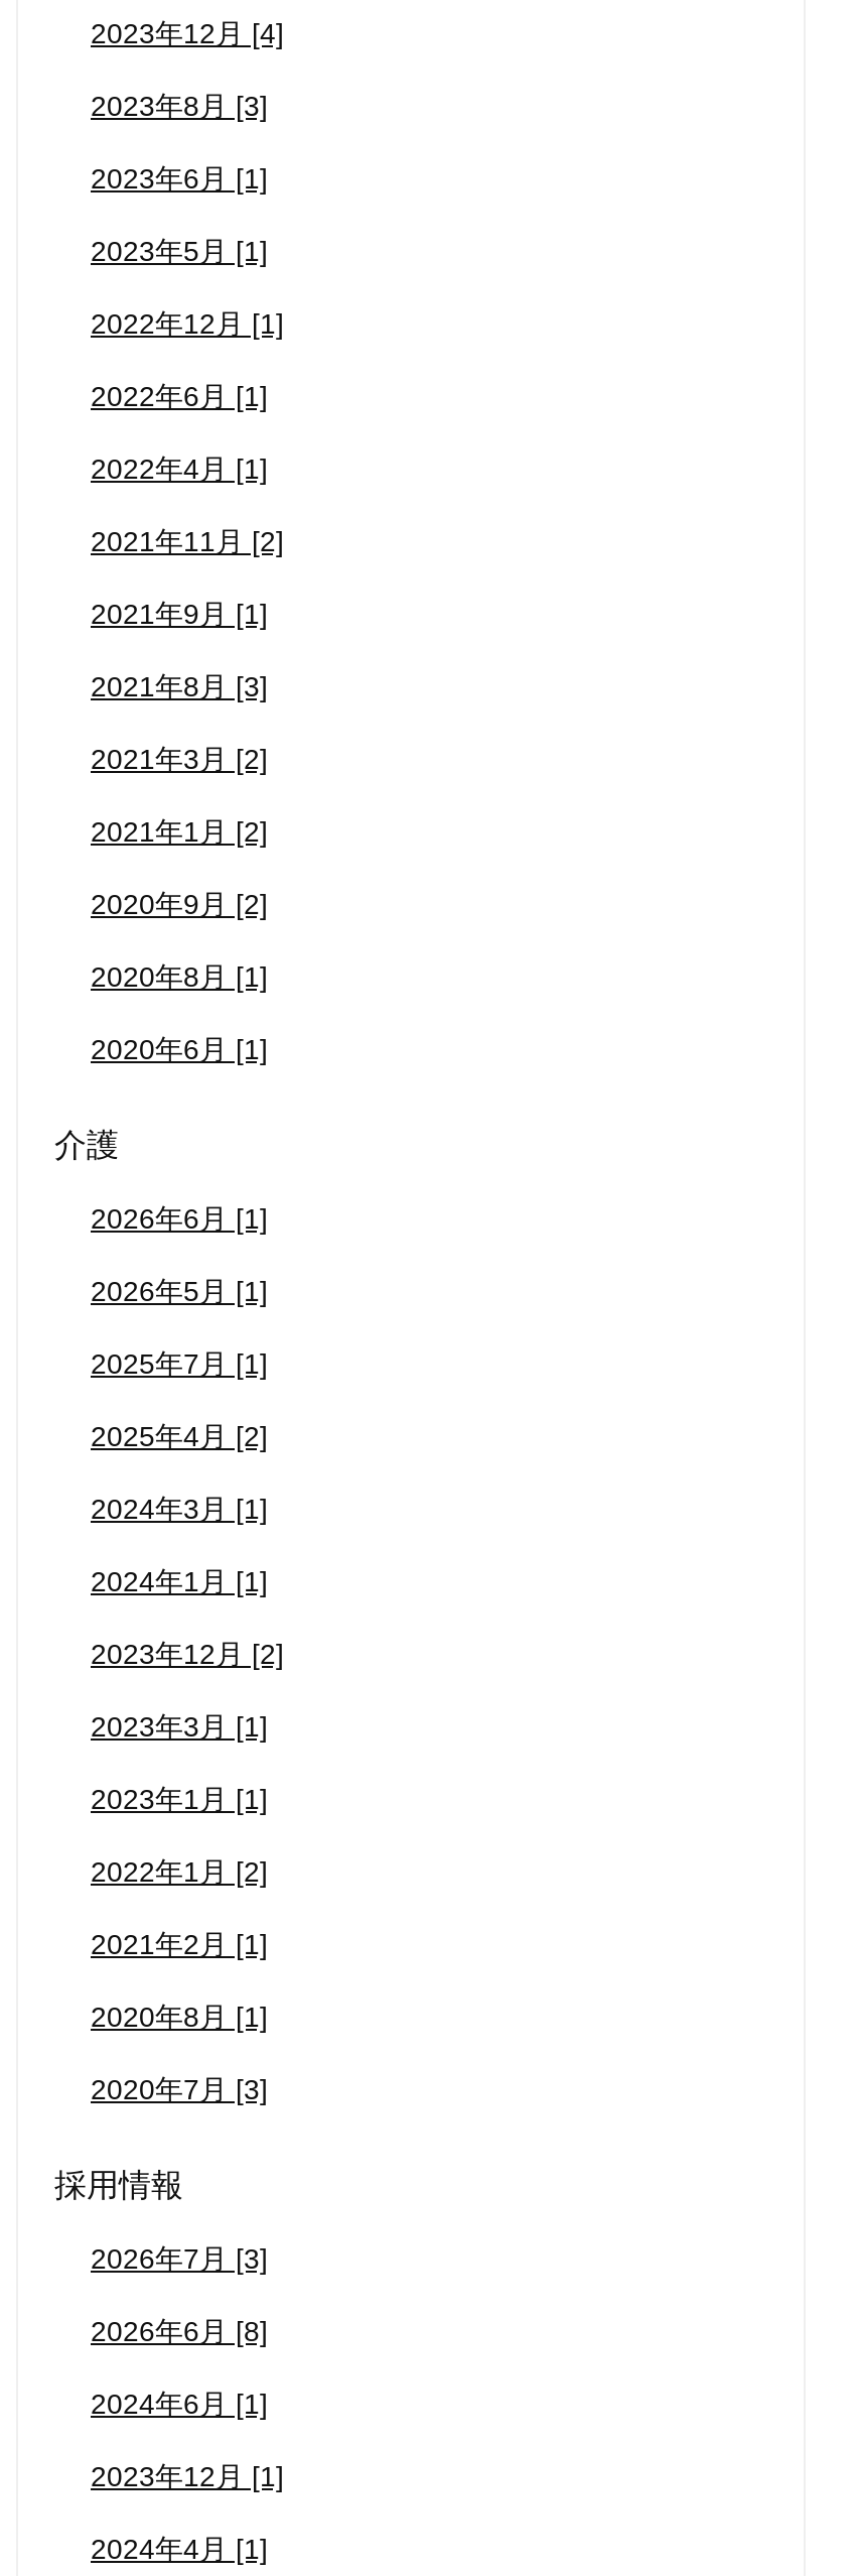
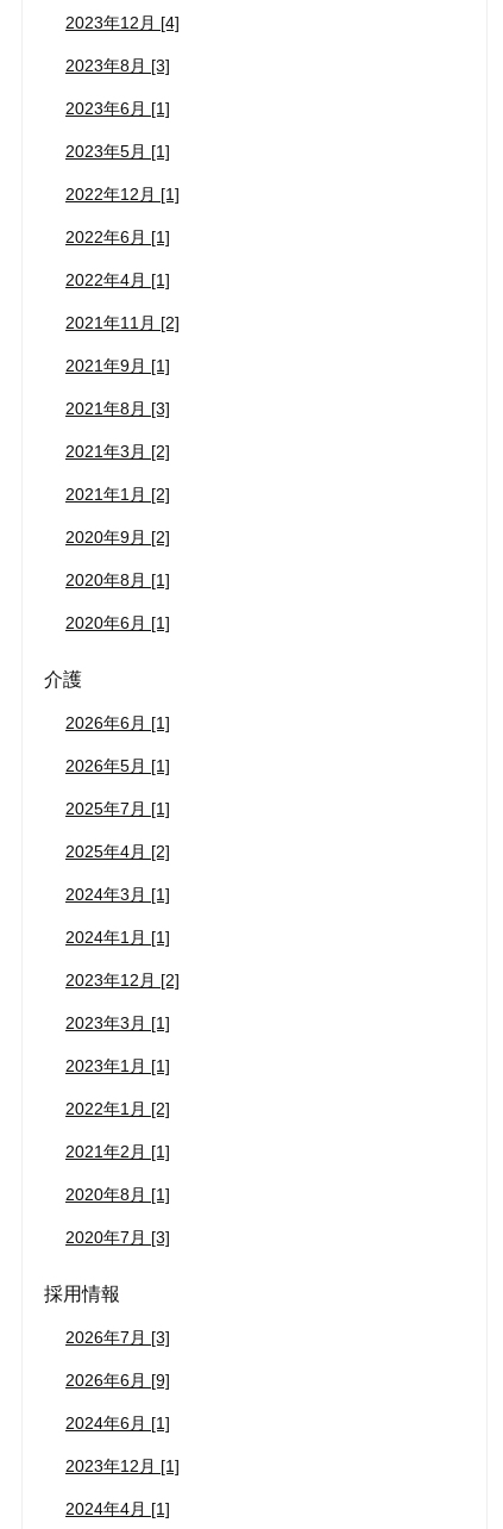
[91,2315,268,2347] 2026年6月 [8] -> [65,1371,170,1390] 2026年6月 [9]

